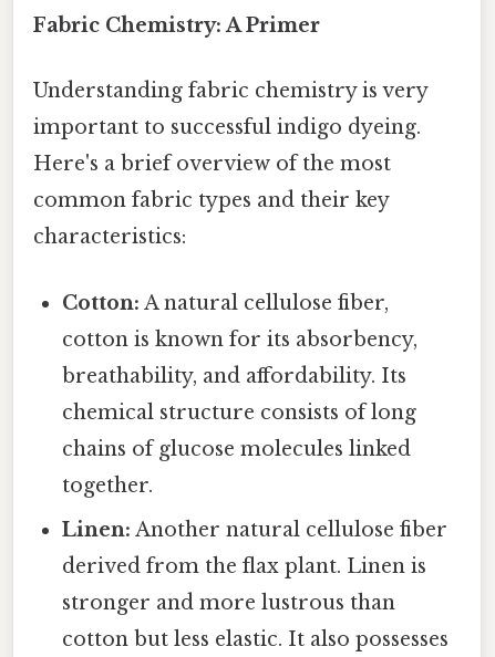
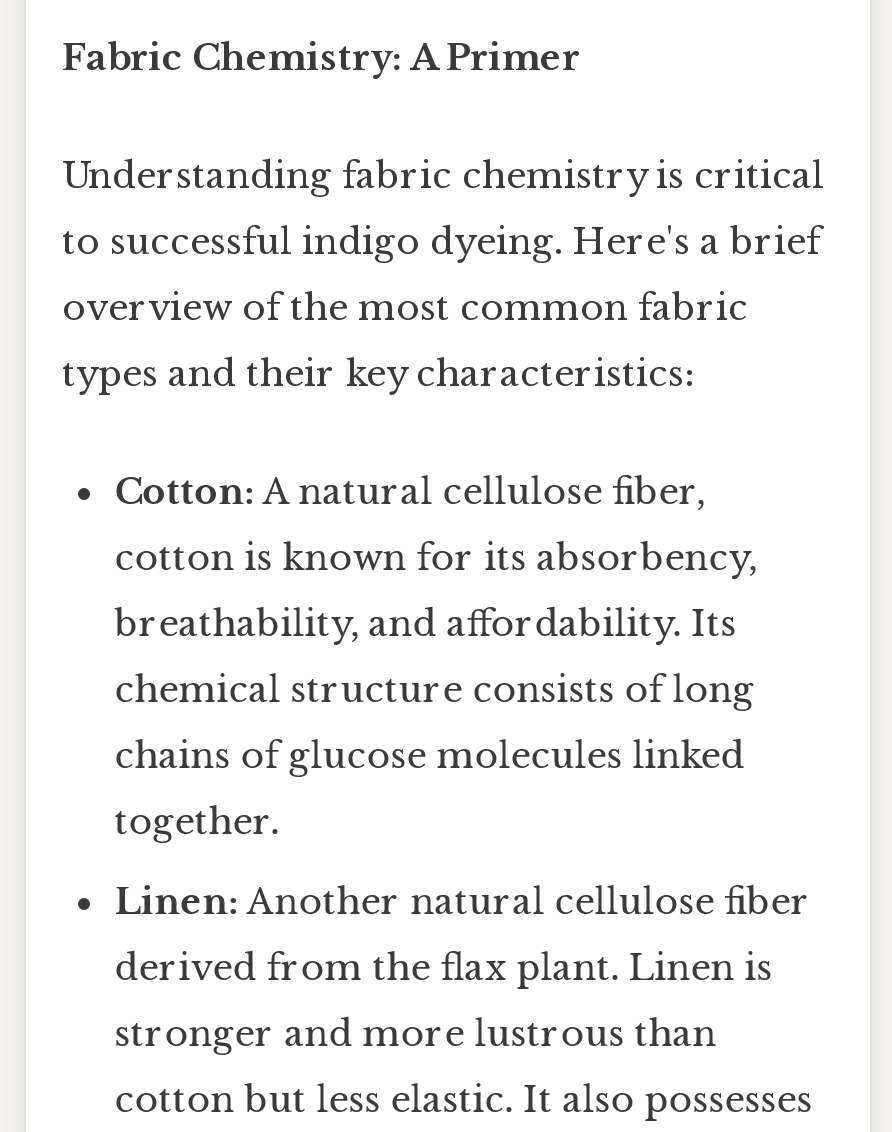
[33,79,427,249] Understanding fabric chemistry is very | important to successful indigo dyeing. | Here's a brief overview of the most | common fabric types and their key | characteristics: -> [62,155,824,397] Understanding fabric chemistry is critical | to successful indigo dyeing. Here's a brief | overview of the most common fabric | types and their key characteristics:

